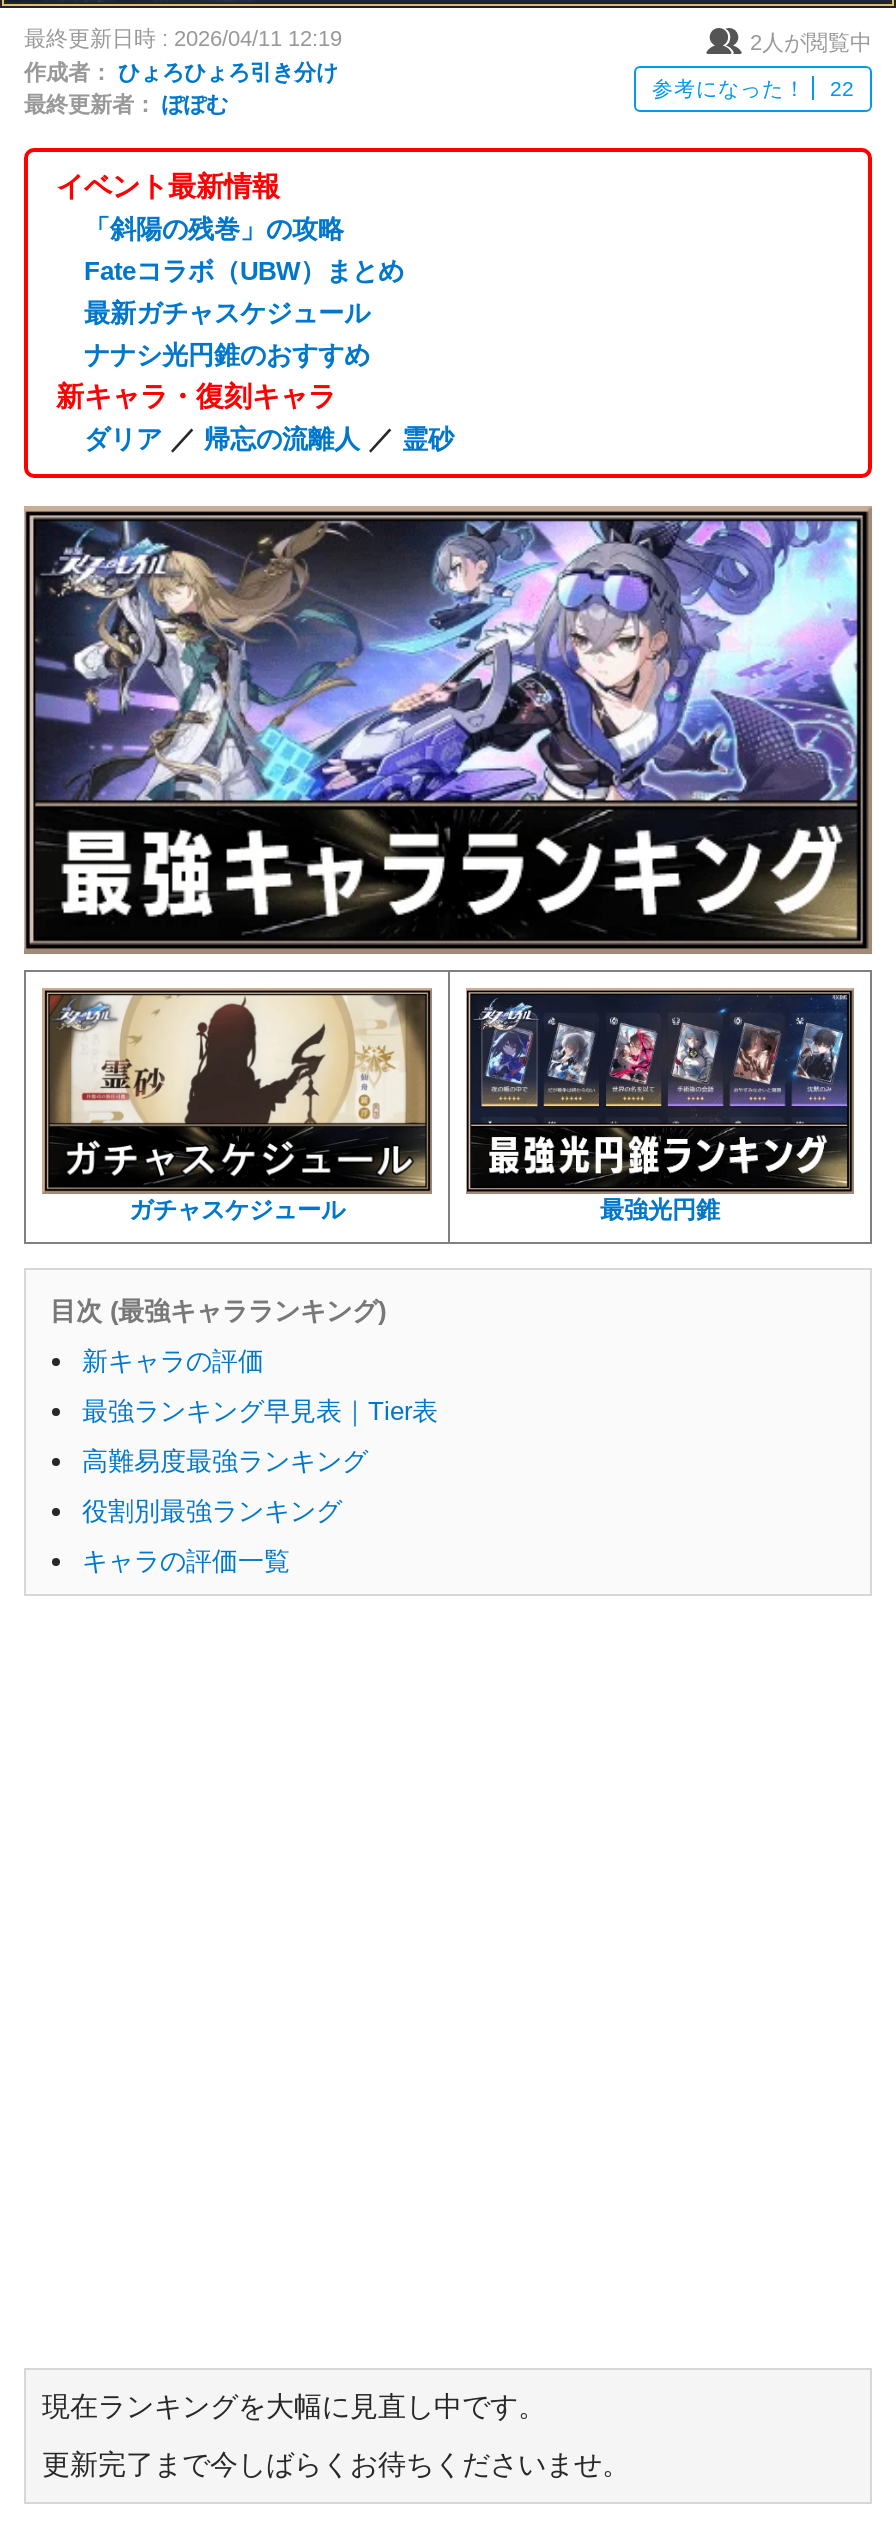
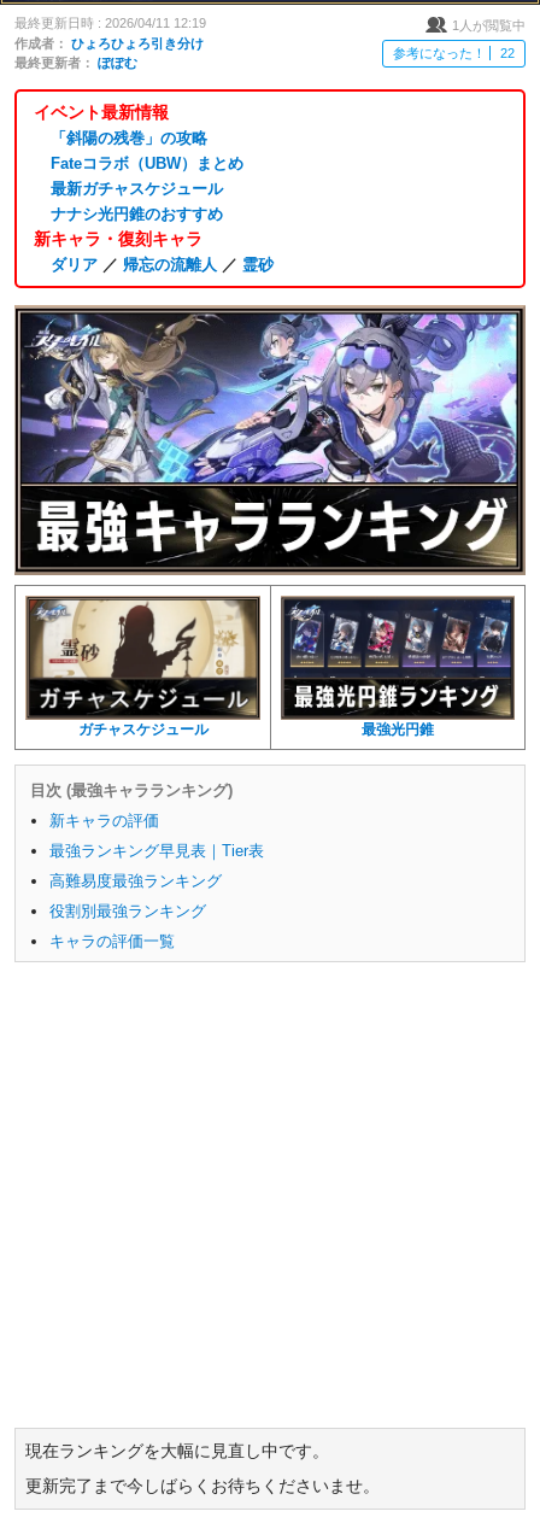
[750,30,872,54] 2人が閲覧中 -> [452,18,526,33] 1人が閲覧中

